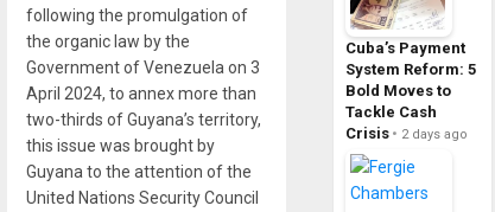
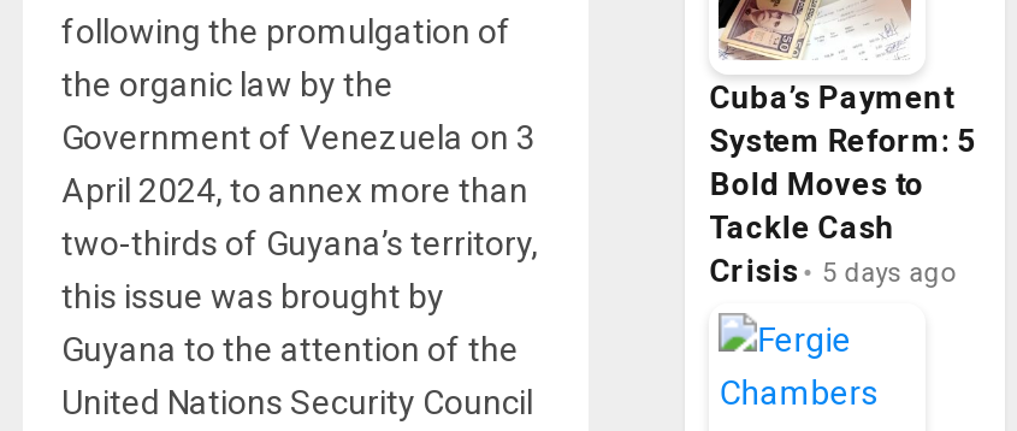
[346,125,468,142] Crisis 2 days ago -> [710,253,958,289] Crisis 5 days ago

